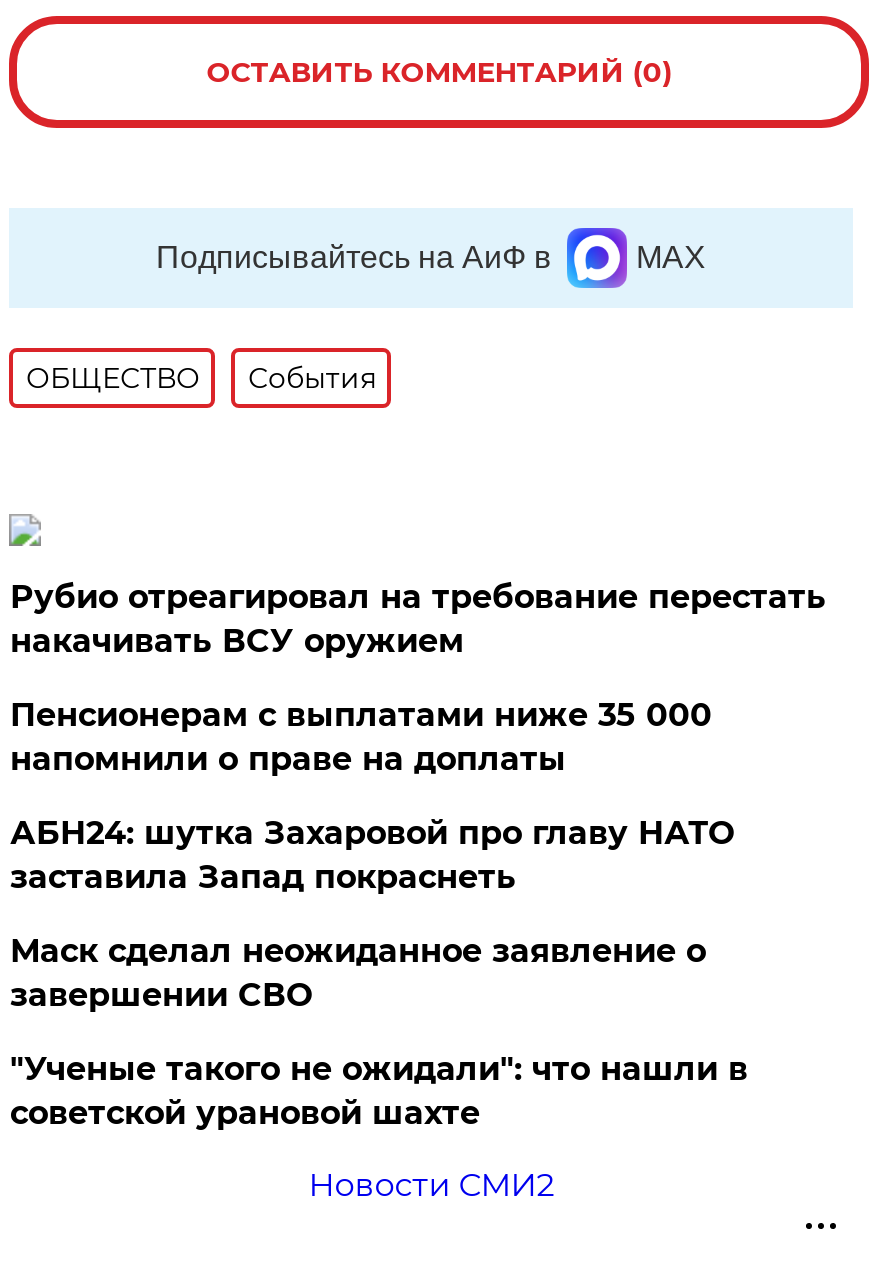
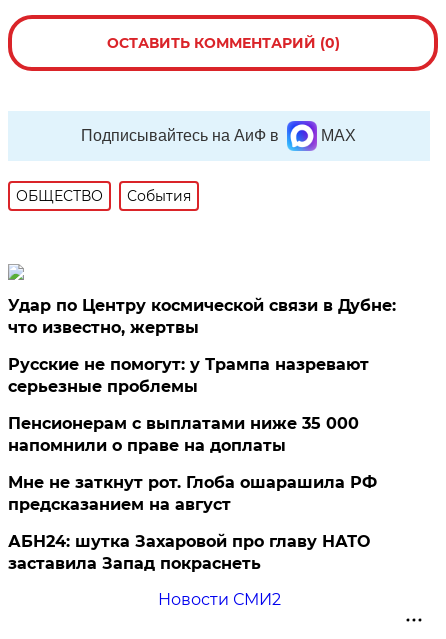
[10,578,826,660] Рубио отреагировал на требование перестать | накачивать ВСУ оружием -> [8,296,396,396] Удар по Центру космической связи в Дубне: | что известно, жертвы | Русские не помогут: у Трампа назревают | серьезные проблемы
moved [10,696,712,778] -> [8,414,359,455]: Пенсионерам с выплатами ниже 35 000 | напомнили о праве на доплаты
none -> [8,473,377,514] Мне не заткнут рот. Глоба ошарашила РФ | предсказанием на август
moved [10,814,734,896] -> [8,532,370,573]: АБН24: шутка Захаровой про главу НАТО | заставила Запад покраснеть
[10,932,748,1132] Маск сделал неожиданное заявление о | завершении СВО | "Ученые такого не ожидали": что нашли в | советской урановой шахте -> none

